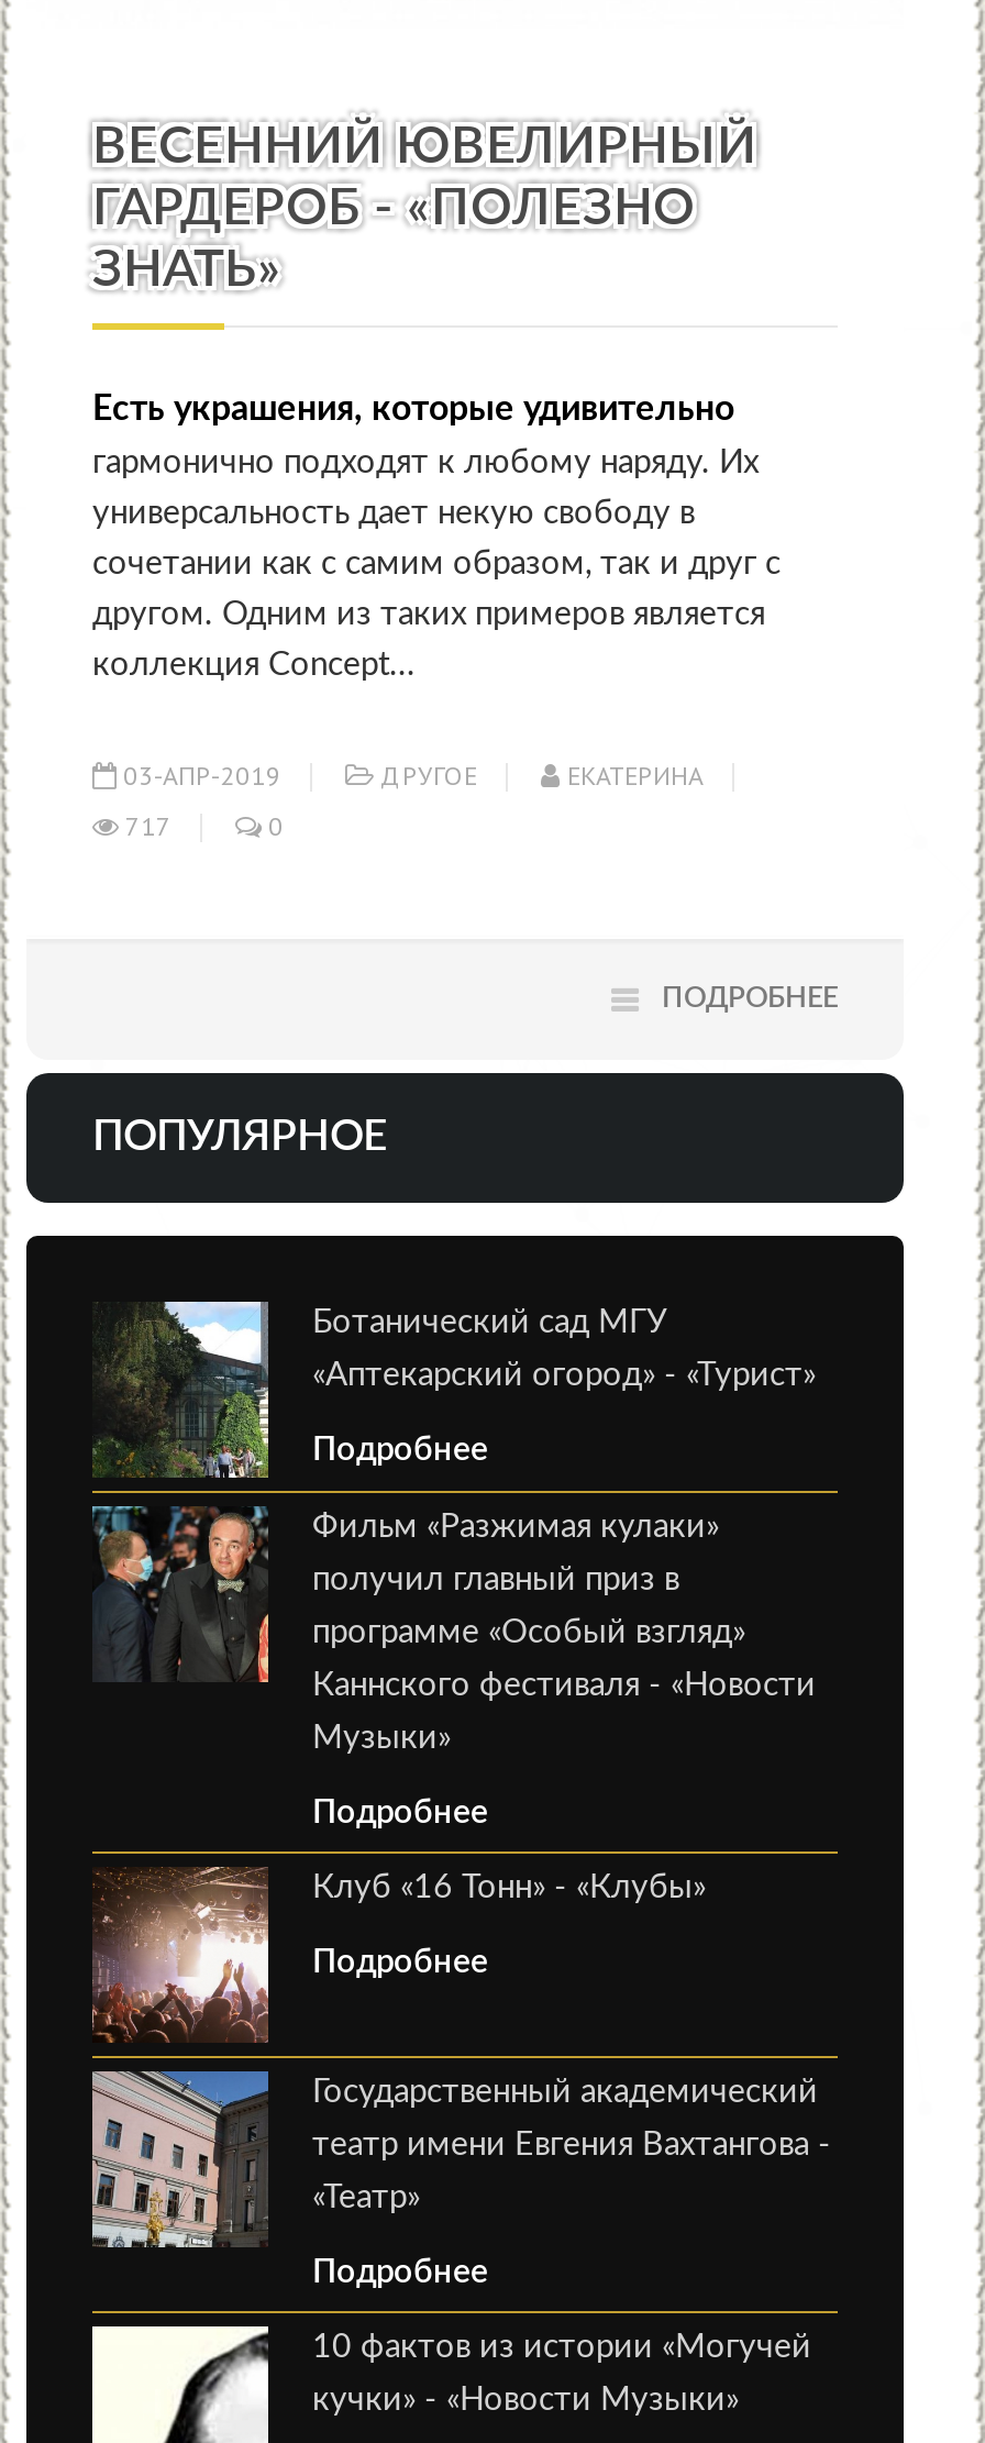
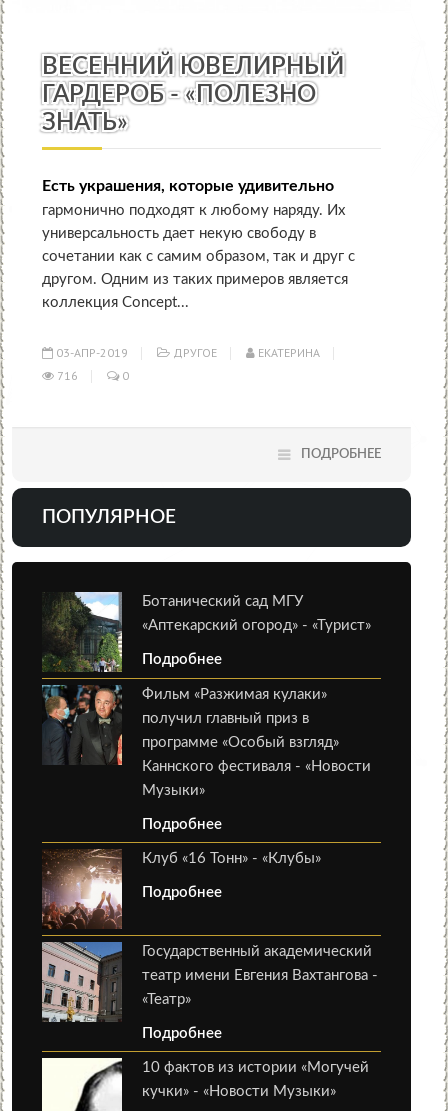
[119,810,171,843] 717 -> [54,368,78,383] 716

